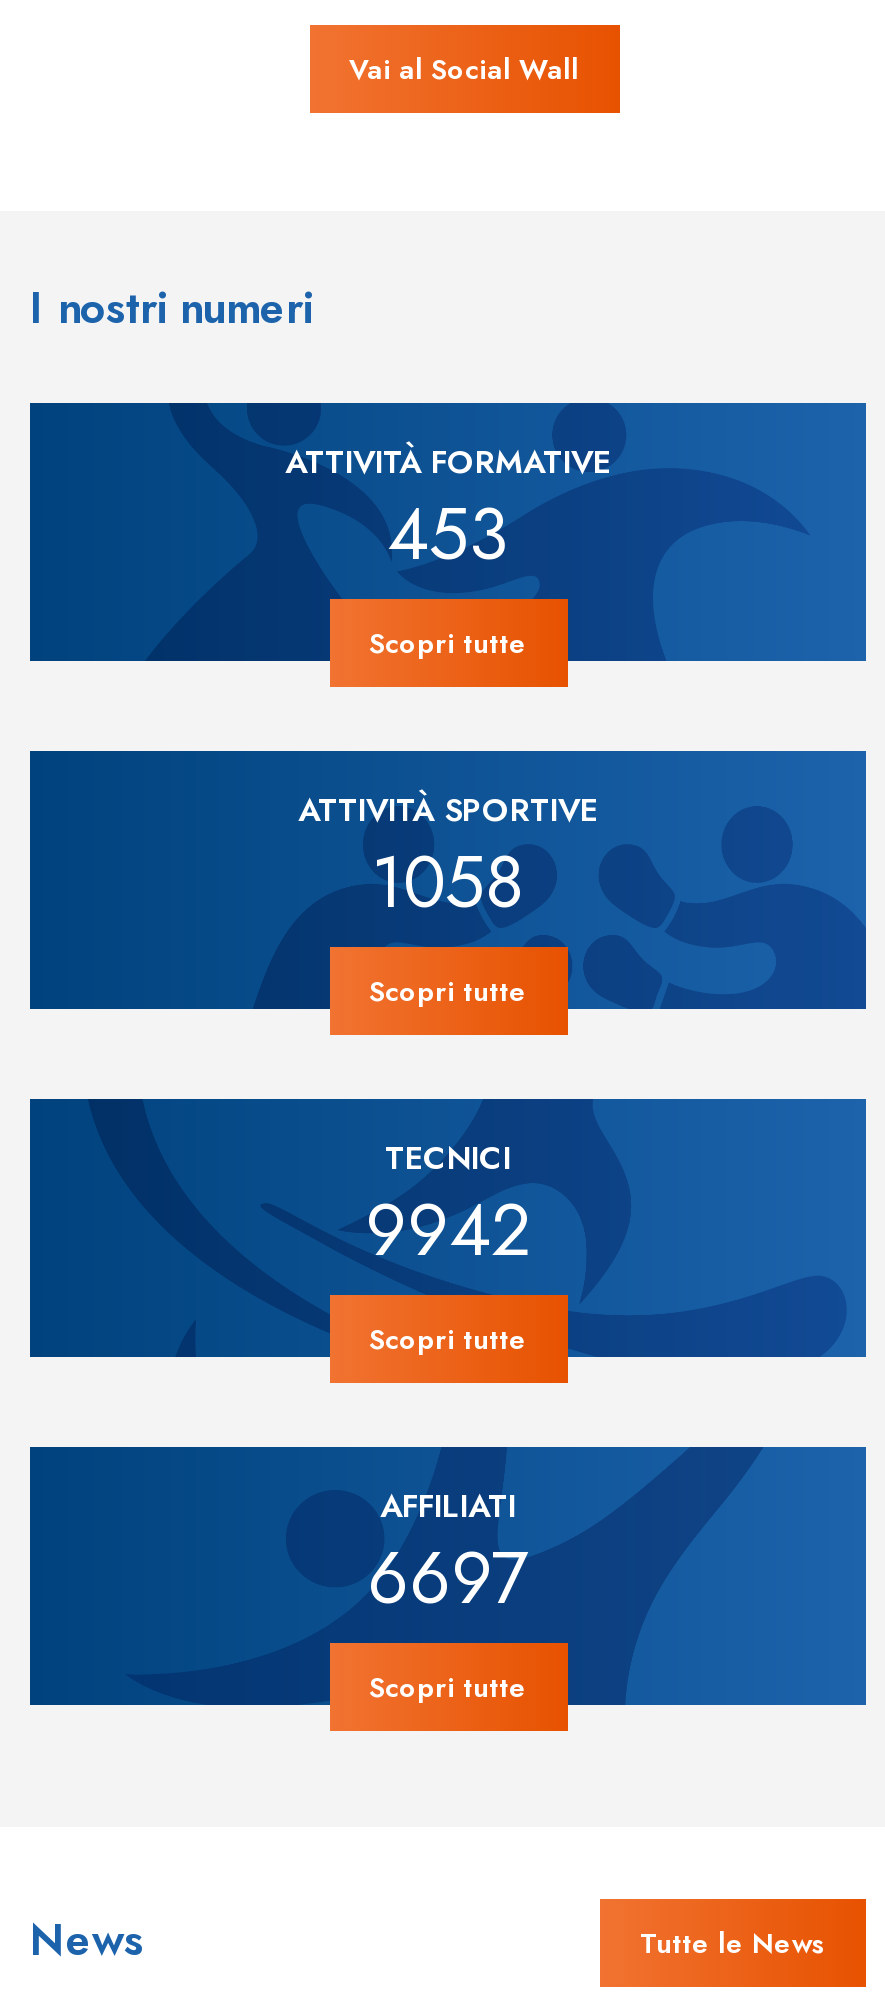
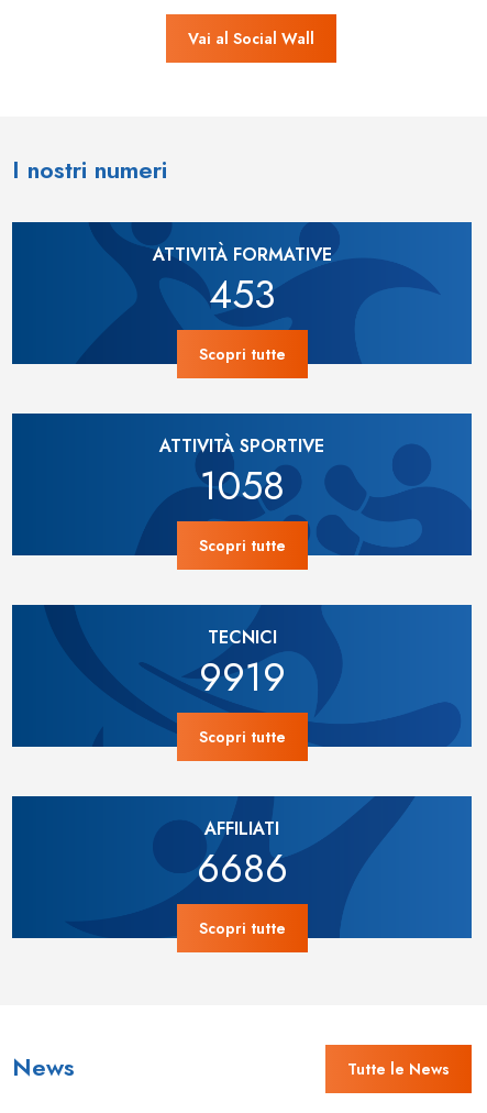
[365,1178,531,1284] 9942 -> [198,648,285,707] 9919
[367,1526,529,1632] 6697 -> [196,840,287,898] 6686

